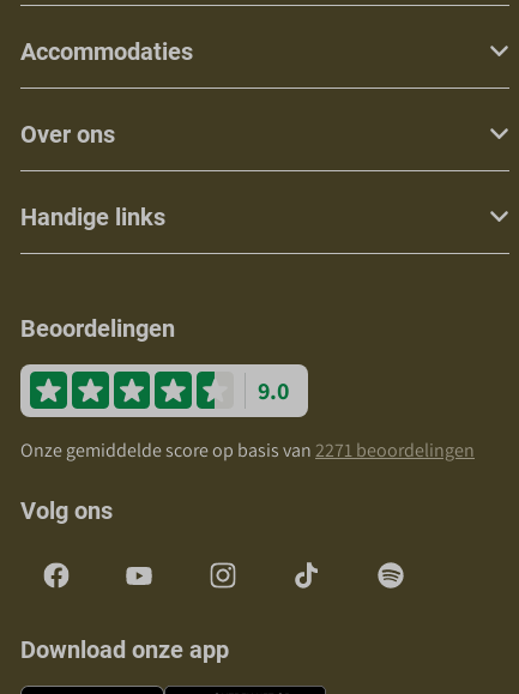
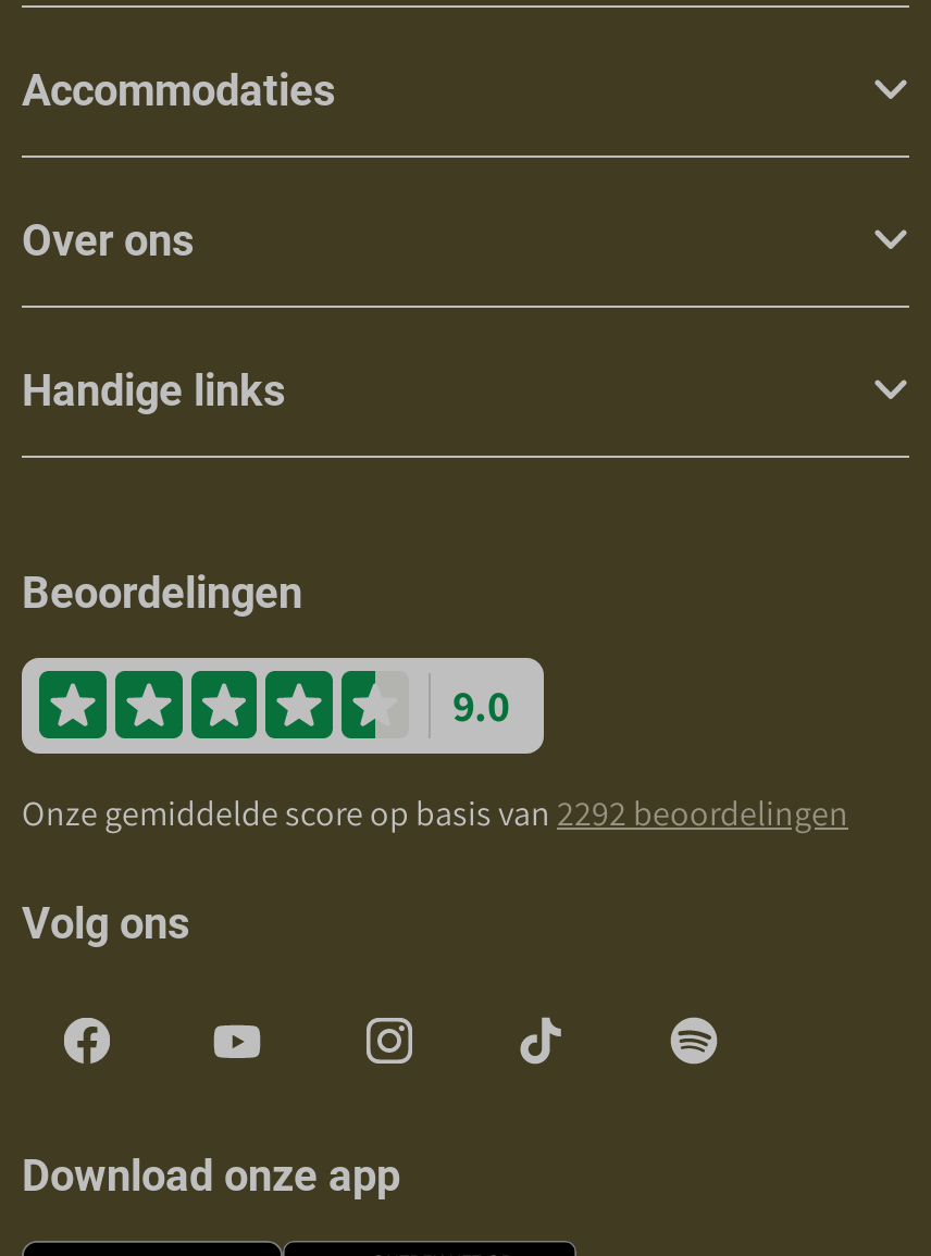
[20,437,475,462] Onze gemiddelde score op basis van 2271 beoordelingen -> [22,790,848,836] Onze gemiddelde score op basis van 2292 beoordelingen

